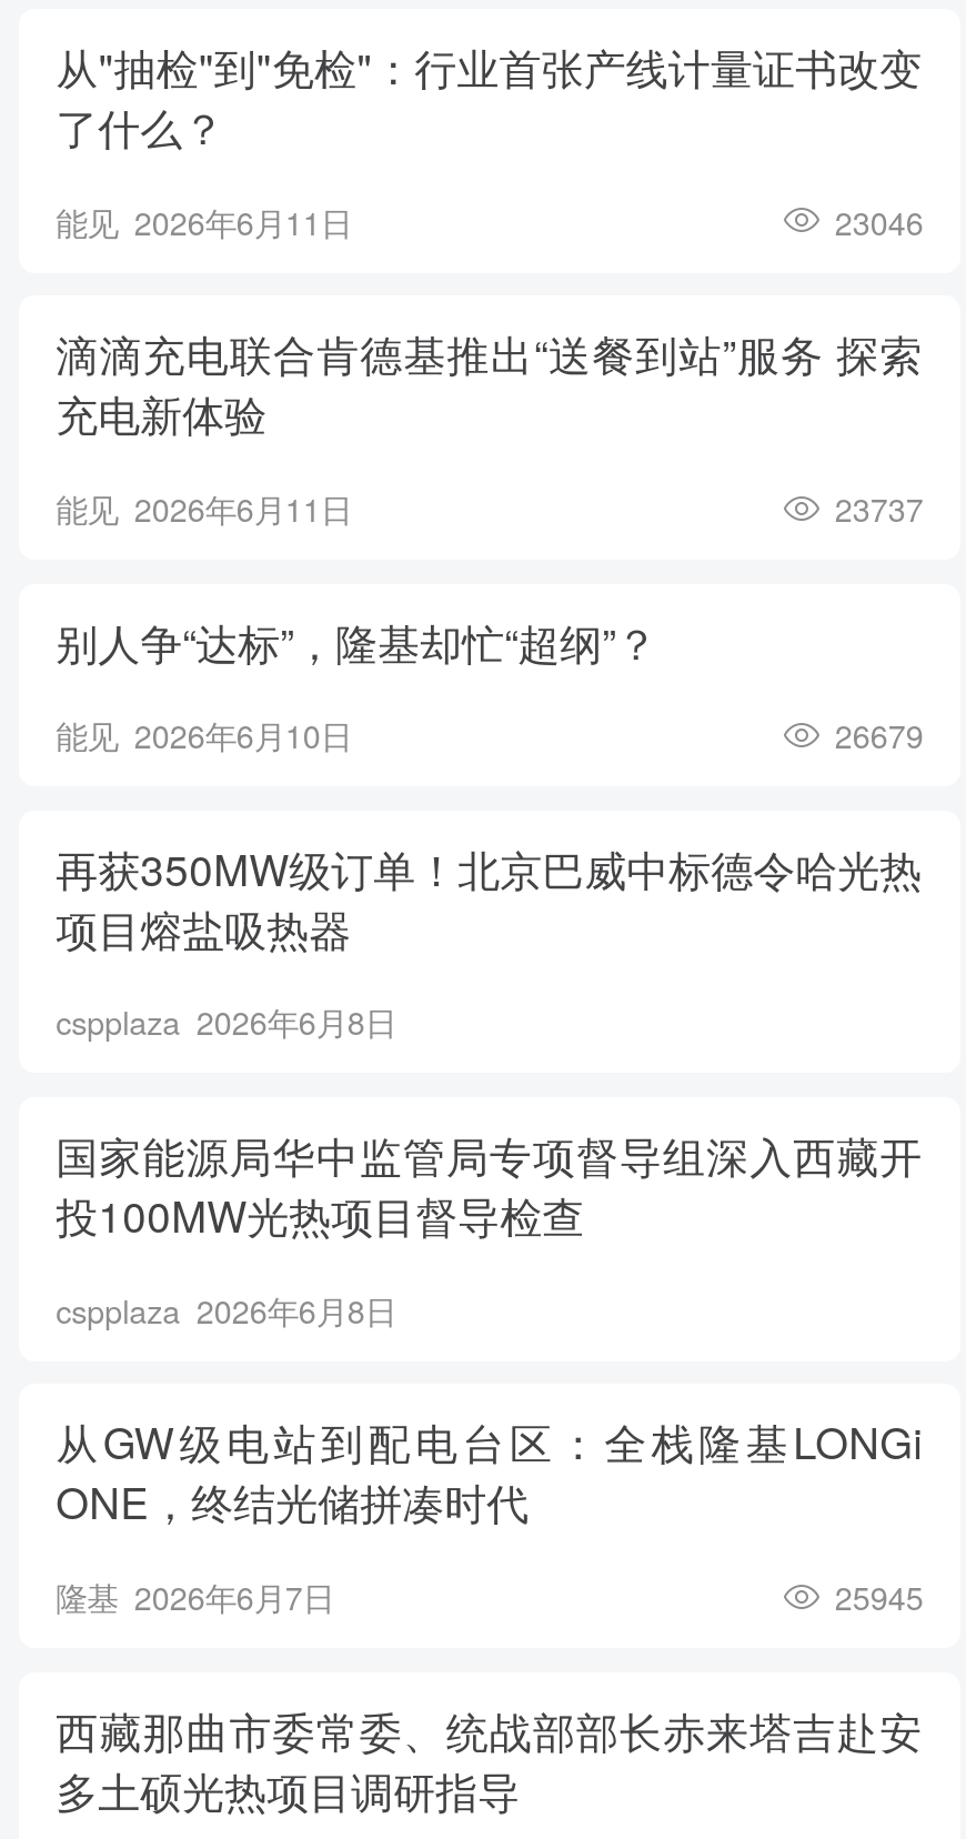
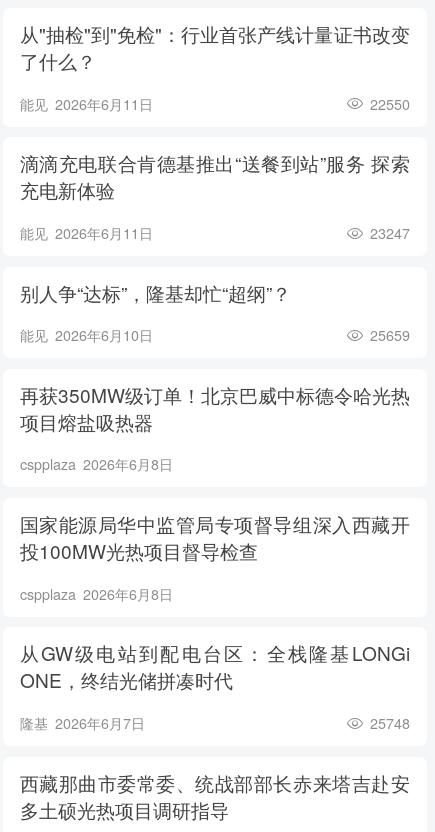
[835,199,923,244] 23046 -> [370,94,410,114] 22550
[835,486,923,531] 23737 -> [370,223,410,243] 23247
[835,713,923,758] 26679 -> [370,325,410,345] 25659
[835,1574,923,1619] 25945 -> [370,713,410,733] 25748

